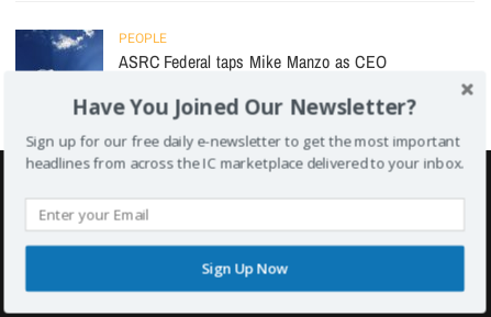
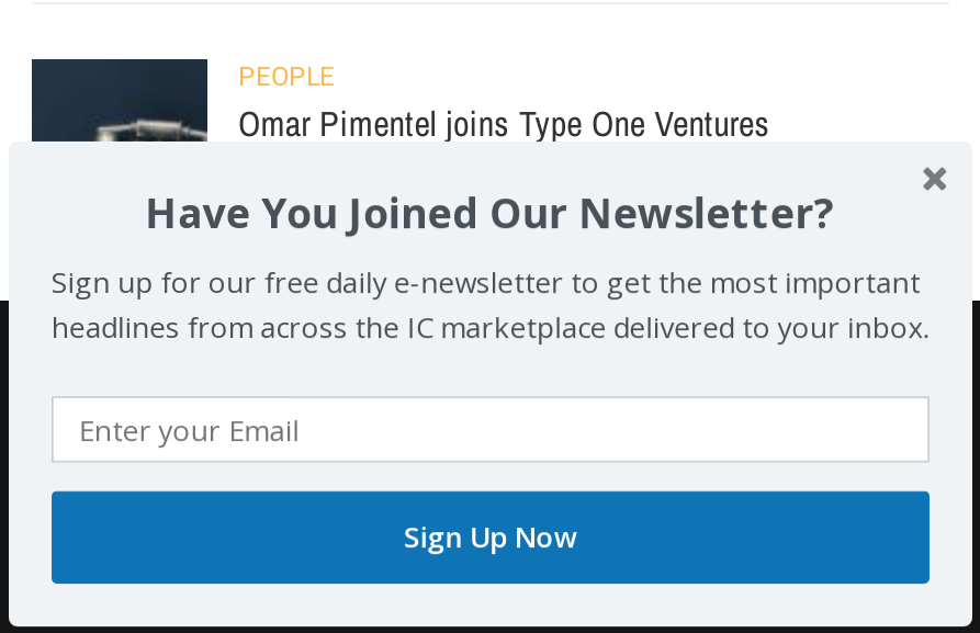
[16,29,387,73] [image] | ASRC Federal taps Mike Manzo as CEO -> [34,57,770,147] [image] | Omar Pimentel joins Type One Ventures

